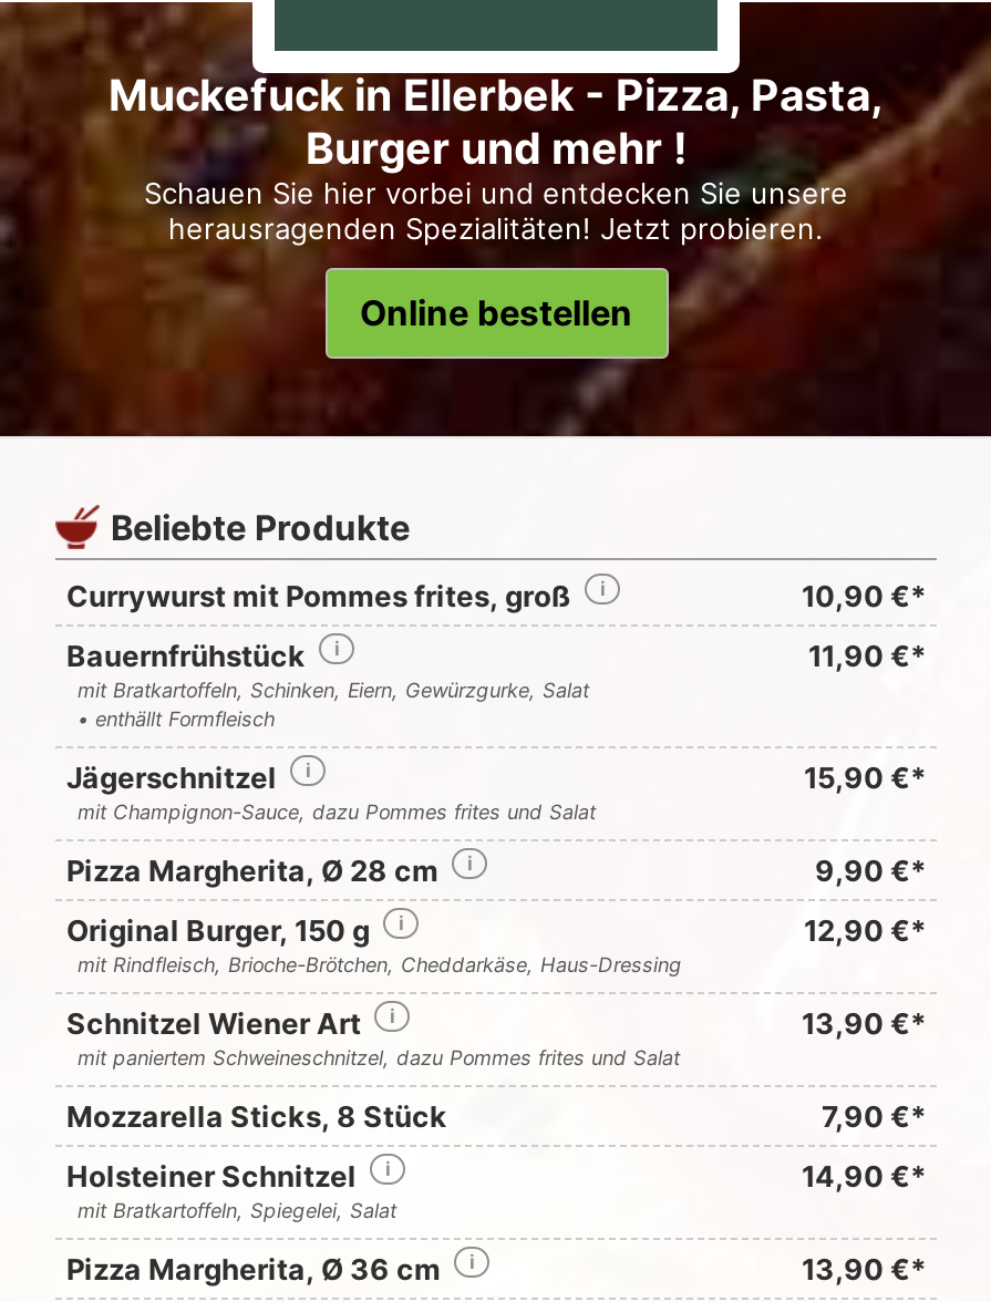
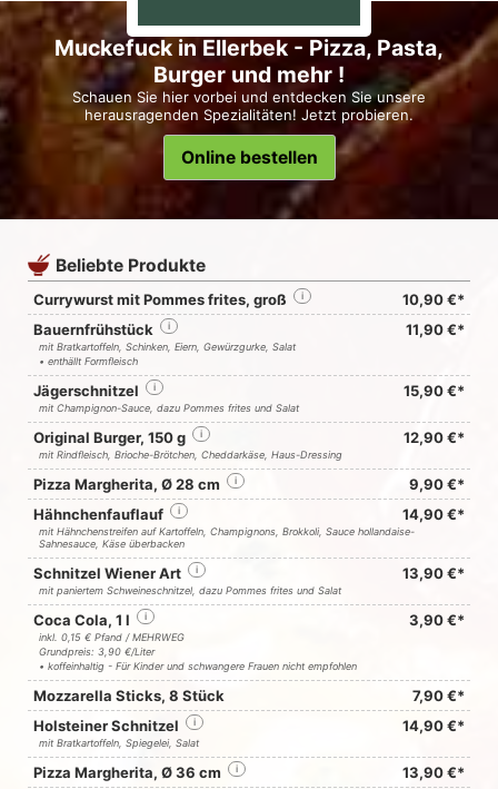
moved [66,852,926,888] -> [33,475,465,493]: Pizza Margherita, Ø 28 cm | 9,90 €*
moved [66,912,926,976] -> [33,428,465,461]: Original Burger, 150 g | 12,90 €* | mit Rindfleisch, Brioche-Brötchen, Cheddarkäse, Haus-Dressing
none -> [33,505,465,550] Hähnchenfauflauf | 14,90 €* | mit Hähnchenstreifen auf Kartoffeln, Champignons, Brokkoli, Sauce hollandaise- | Sahnesauce, Käse überbacken
none -> [33,611,465,672] Coca Cola, 1 l | 3,90 €* | inkl. 0,15 € Pfand / MEHRWEG | Grundpreis: 3,90 €/Liter | • koffeinhaltig - Für Kinder und schwangere Frauen nicht empfohlen

